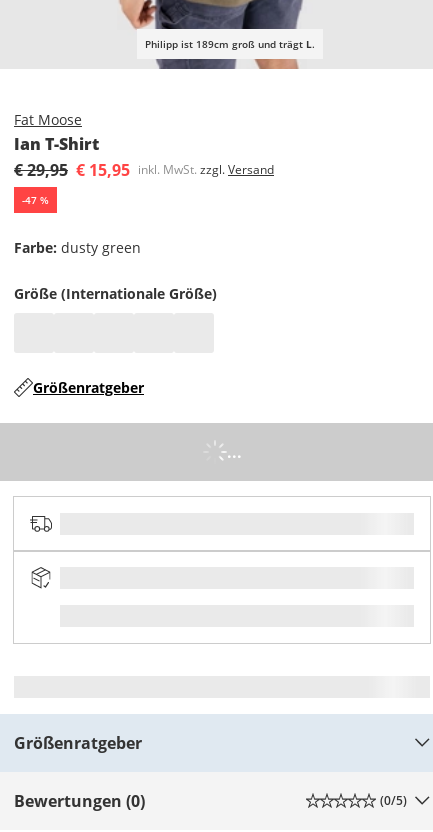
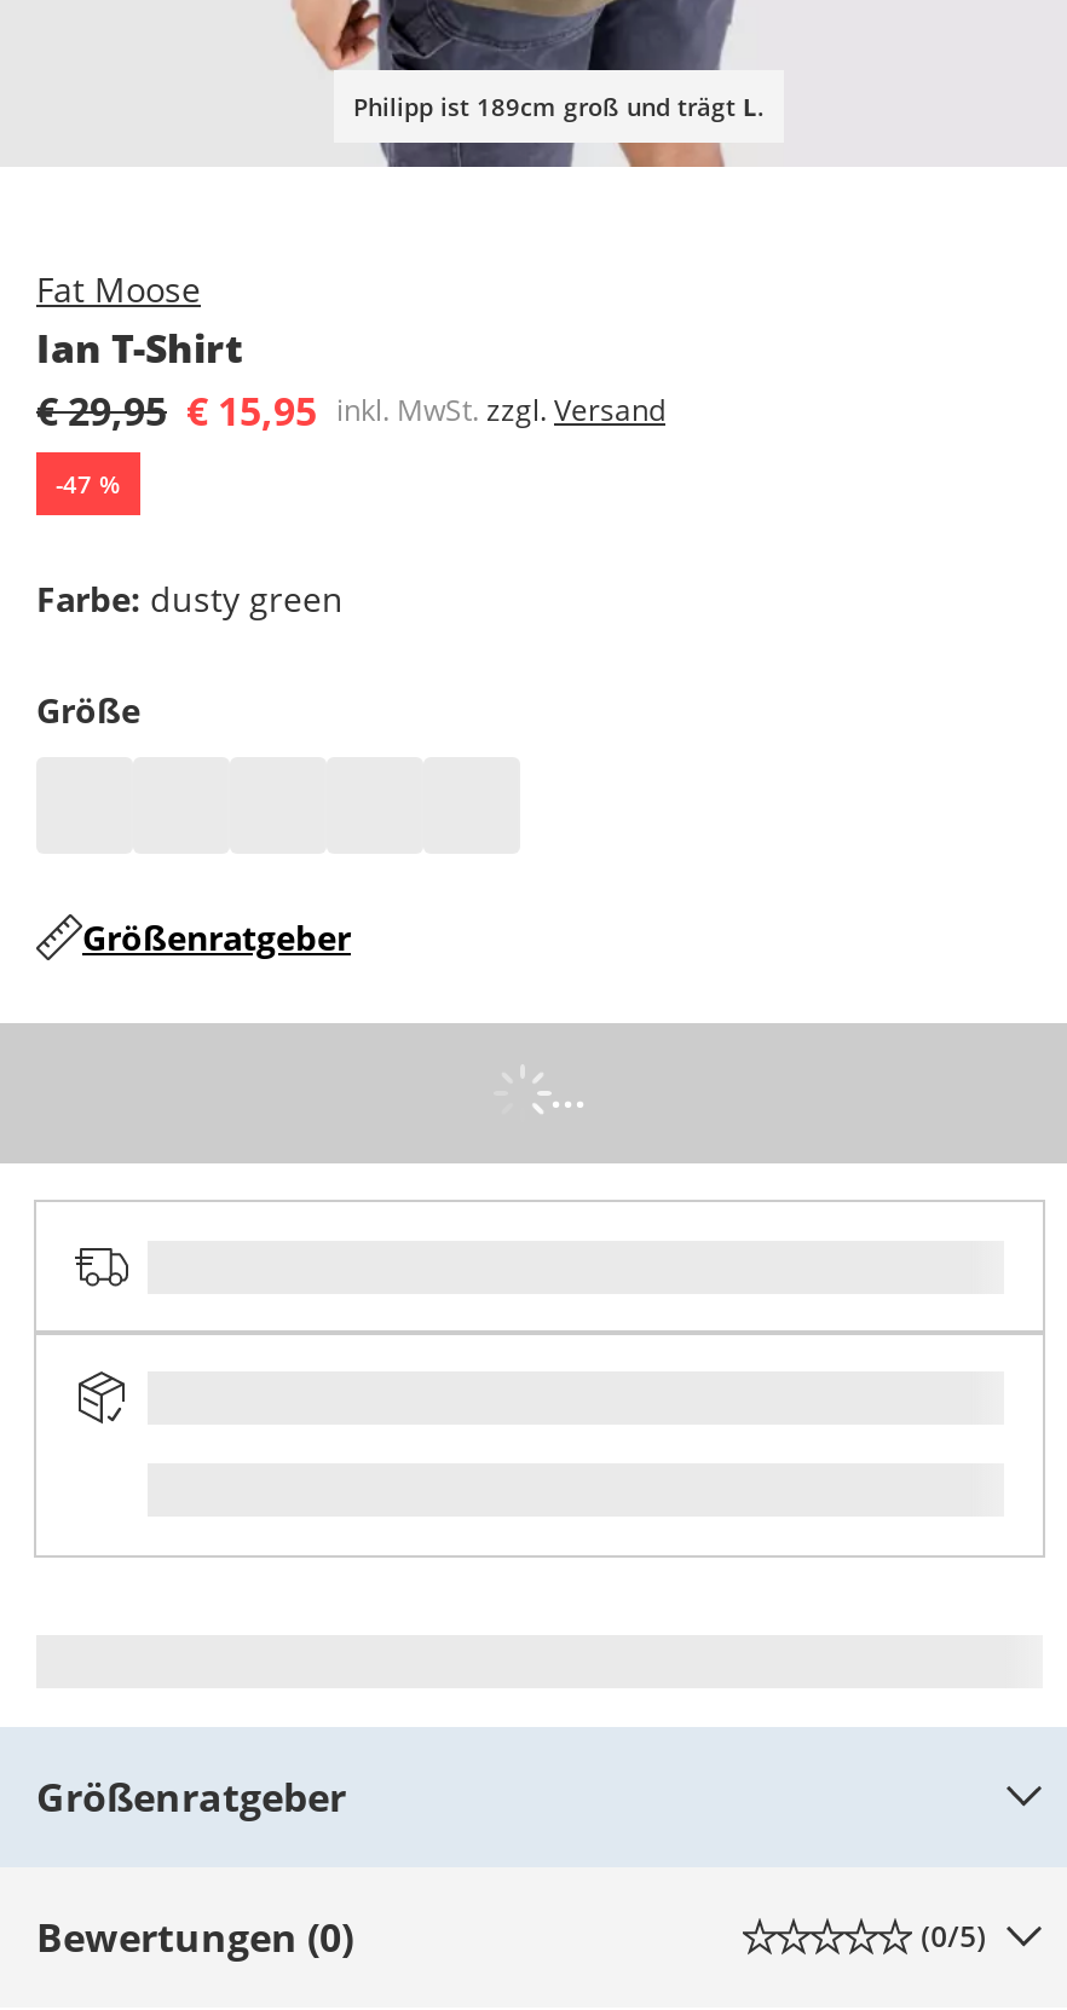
[14,284,217,303] Größe (Internationale Größe) -> [36,687,140,733] Größe

